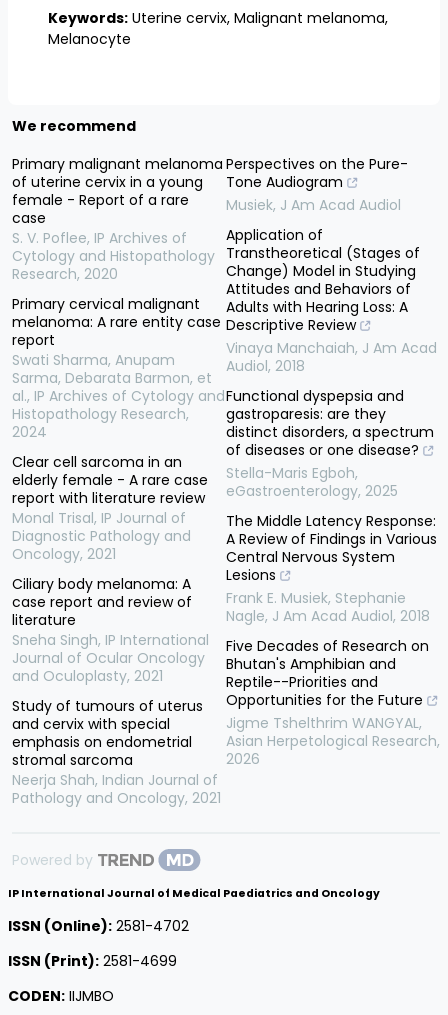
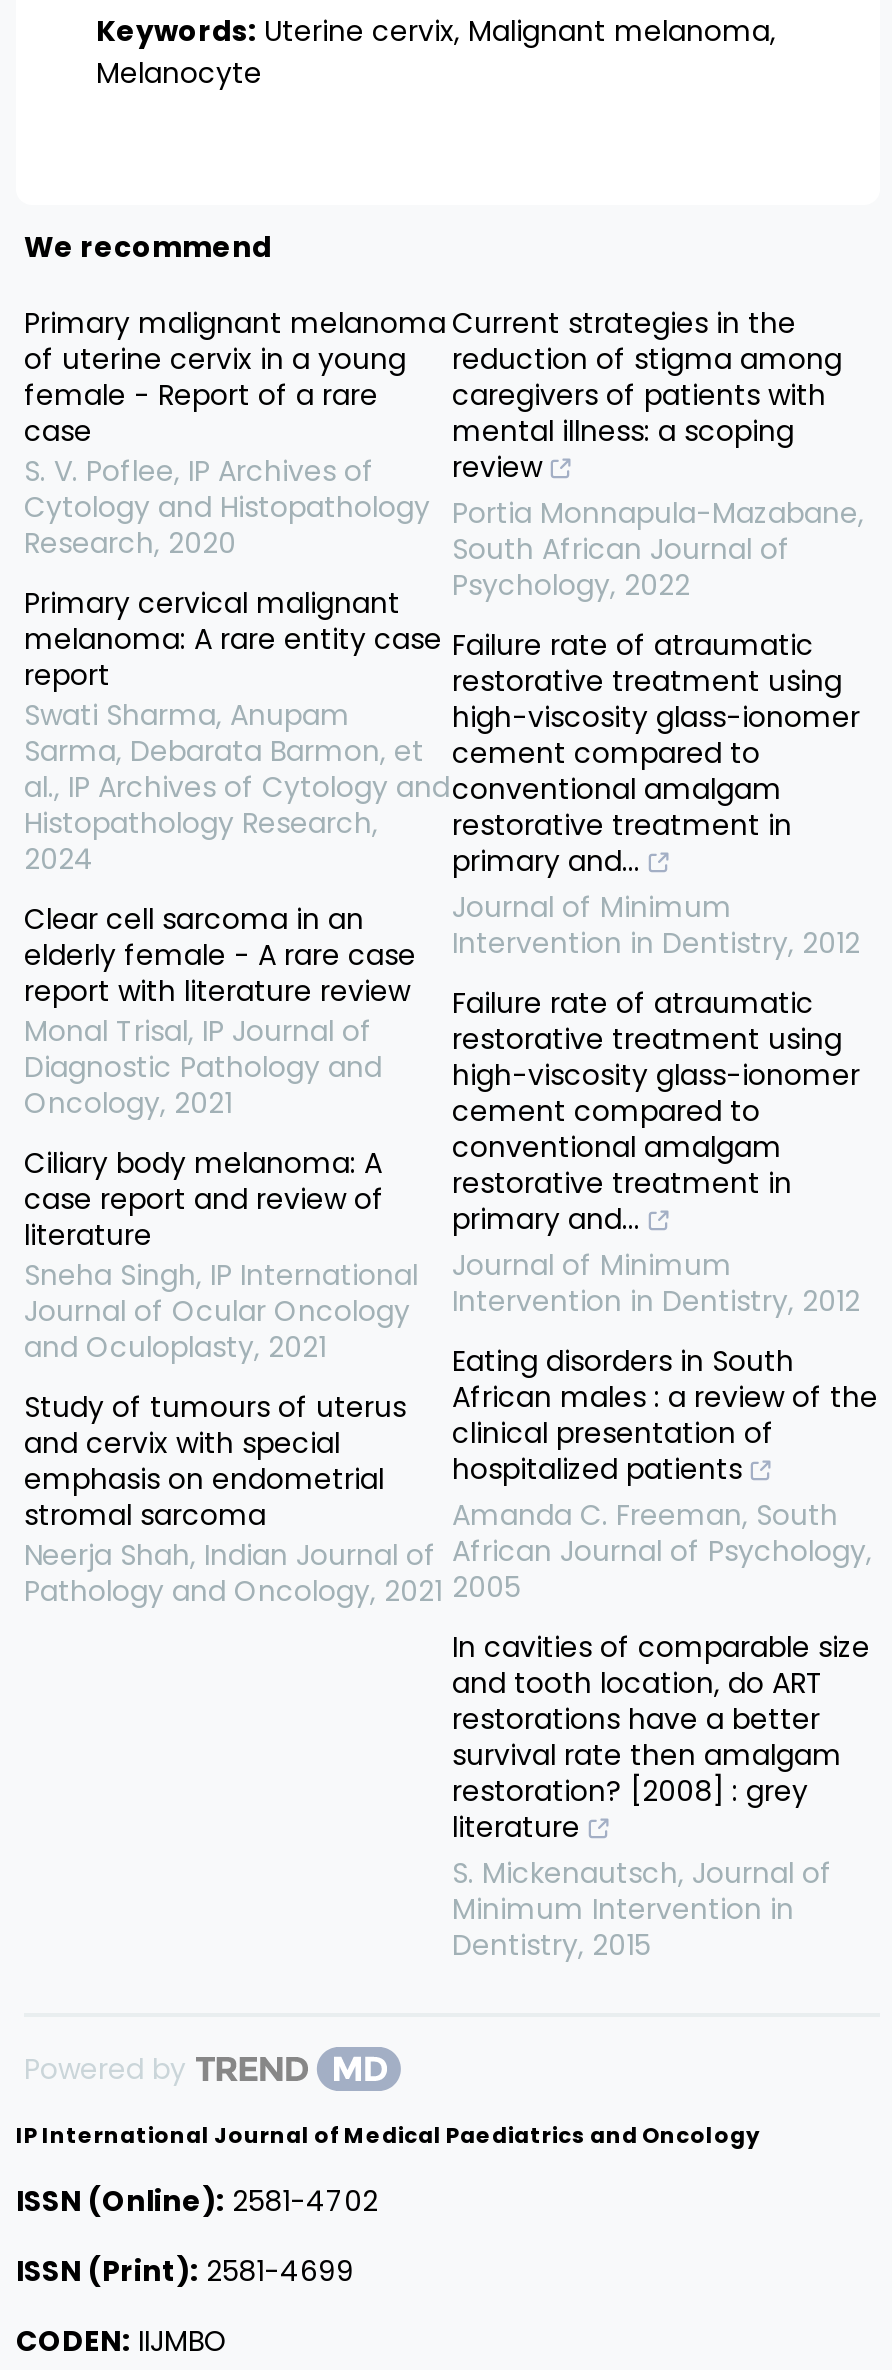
[226,154,408,215] Perspectives on the Pure- | Tone Audiogram | Musiek, J Am Acad Audiol -> [452,303,864,605] Current strategies in the | reduction of stigma among | caregivers of patients with | mental illness: a scoping | review | Portia Monnapula-Mazabane, | South African Journal of | Psychology, 2022
[226,225,437,376] Application of | Transtheoretical (Stages of | Change) Model in Studying | Attitudes and Behaviors of | Adults with Hearing Loss: A | Descriptive Review | Vinaya Manchaiah, J Am Acad | Audiol, 2018 -> [452,625,860,963] Failure rate of atraumatic | restorative treatment using | high-viscosity glass-ionomer | cement compared to | conventional amalgam | restorative treatment in | primary and... | Journal of Minimum | Intervention in Dentistry, 2012
[226,386,434,501] Functional dyspepsia and | gastroparesis: are they | distinct disorders, a spectrum | of diseases or one disease? | Stella-Maris Egboh, | eGastroenterology, 2025 -> [452,983,860,1321] Failure rate of atraumatic | restorative treatment using | high-viscosity glass-ionomer | cement compared to | conventional amalgam | restorative treatment in | primary and... | Journal of Minimum | Intervention in Dentistry, 2012
[226,511,437,626] The Middle Latency Response: | A Review of Findings in Various | Central Nervous System | Lesions | Frank E. Musiek, Stephanie | Nagle, J Am Acad Audiol, 2018 -> [452,1341,878,1607] Eating disorders in South | African males : a review of the | clinical presentation of | hospitalized patients | Amanda C. Freeman, South | African Journal of Psychology, | 2005
[226,636,440,769] Five Decades of Research on | Bhutan's Amphibian and | Reptile--Priorities and | Opportunities for the Future | Jigme Tshelthrim WANGYAL, | Asian Herpetological Research, | 2026 -> [452,1627,870,1965] In cavities of comparable size | and tooth location, do ART | restorations have a better | survival rate then amalgam | restoration? [2008] : grey | literature | S. Mickenautsch, Journal of | Minimum Intervention in | Dentistry, 2015

